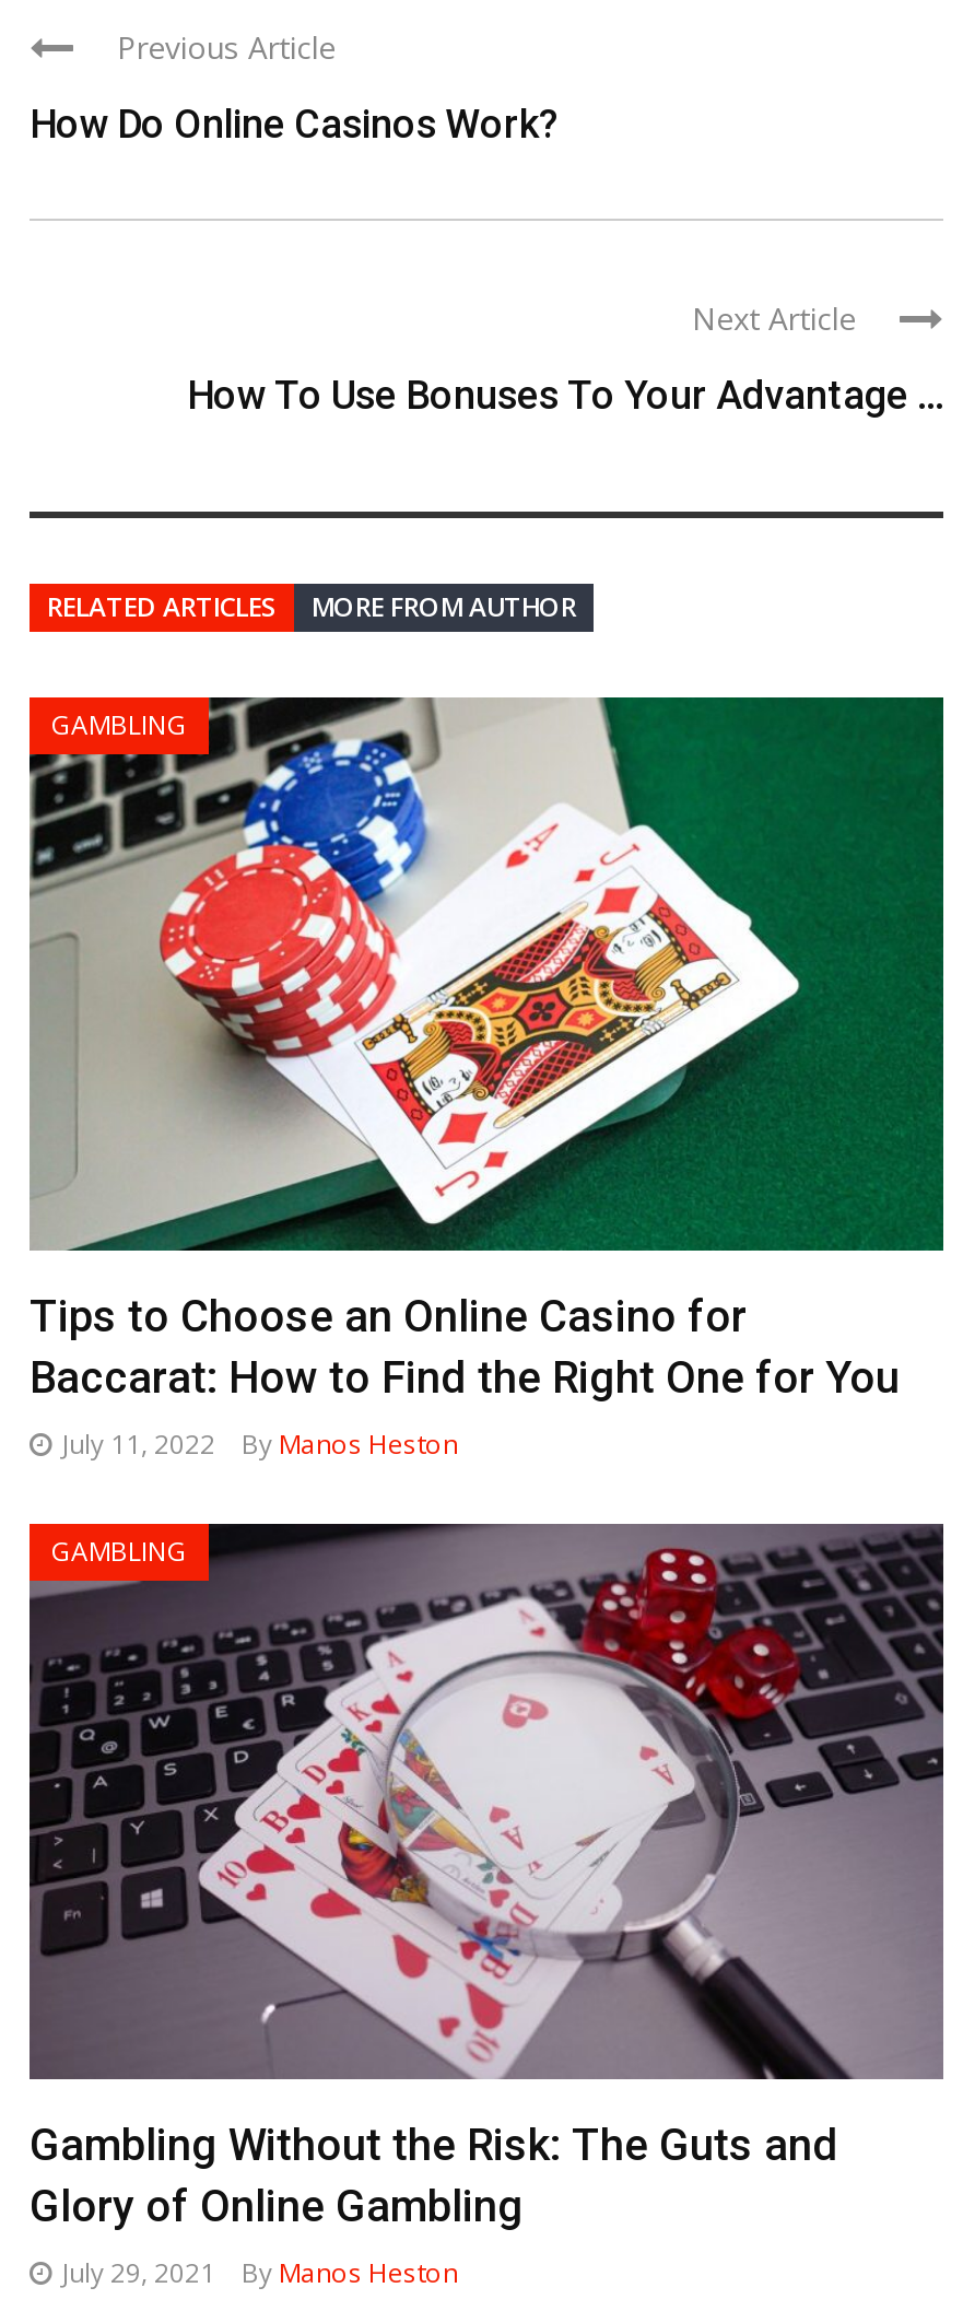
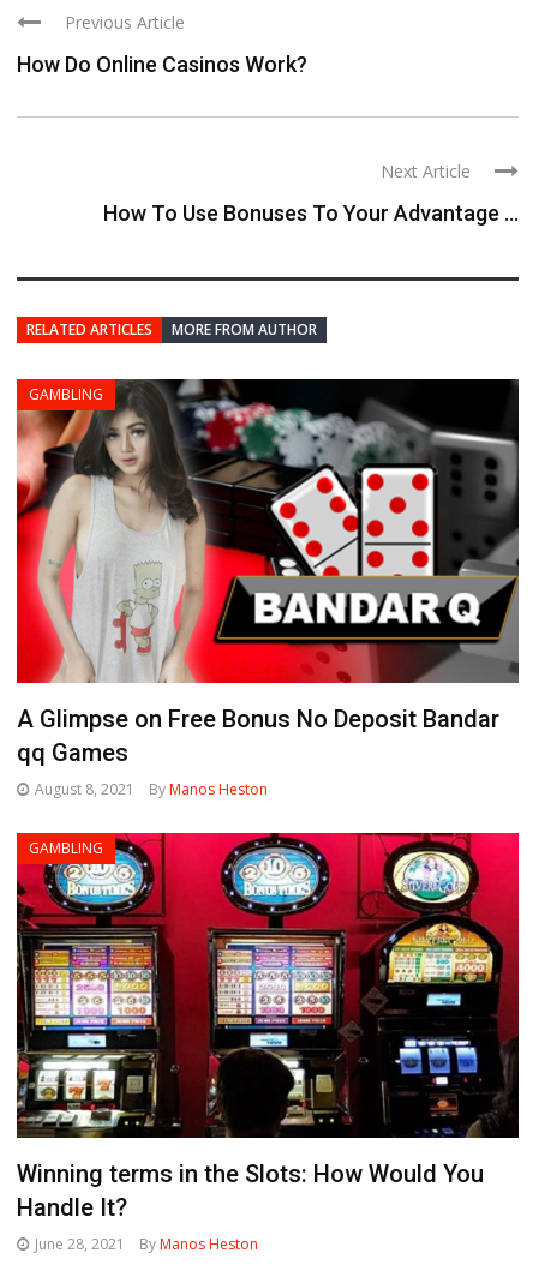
[27,697,946,1464] [image] | Tips to Choose an Online Casino for | Baccarat: How to Find the Right One for You | July 11, 2022 -> [16,378,520,800] [image] | A Glimpse on Free Bonus No Deposit Bandar | qq Games | August 8, 2021
[27,1522,946,2291] [image] | Gambling Without the Risk: The Guts and | Glory of Online Gambling | July 29, 2021 -> [16,832,520,1254] [image] | Winning terms in the Slots: How Would You | Handle It? | June 28, 2021

